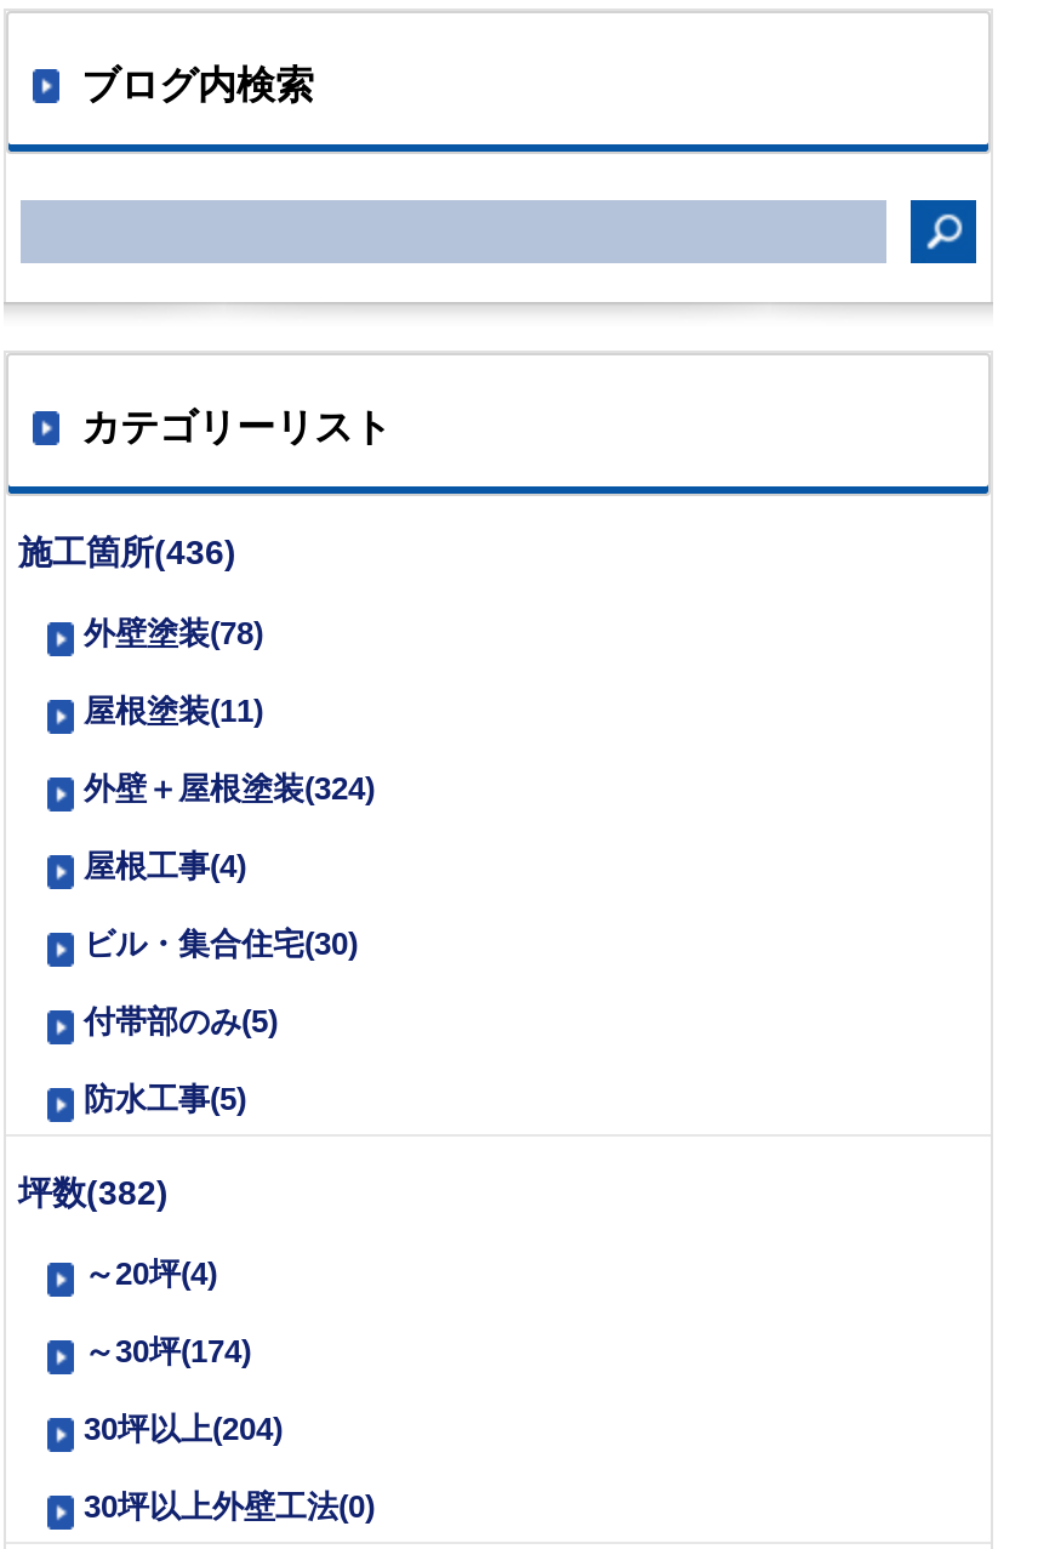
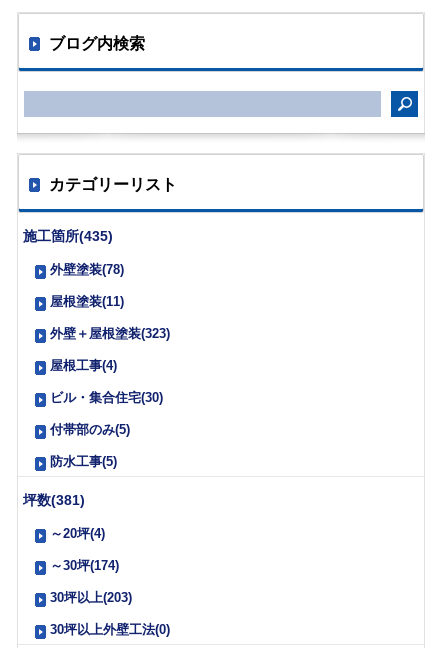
[18,533,236,572] 施工箇所(436) -> [23,228,113,244] 施工箇所(435)
[84,771,375,807] 外壁＋屋根塗装(324) -> [50,326,170,341] 外壁＋屋根塗装(323)
[18,1173,169,1212] 坪数(382) -> [23,492,85,508] 坪数(381)
[84,1411,283,1448] 30坪以上(204) -> [50,590,132,605] 30坪以上(203)

